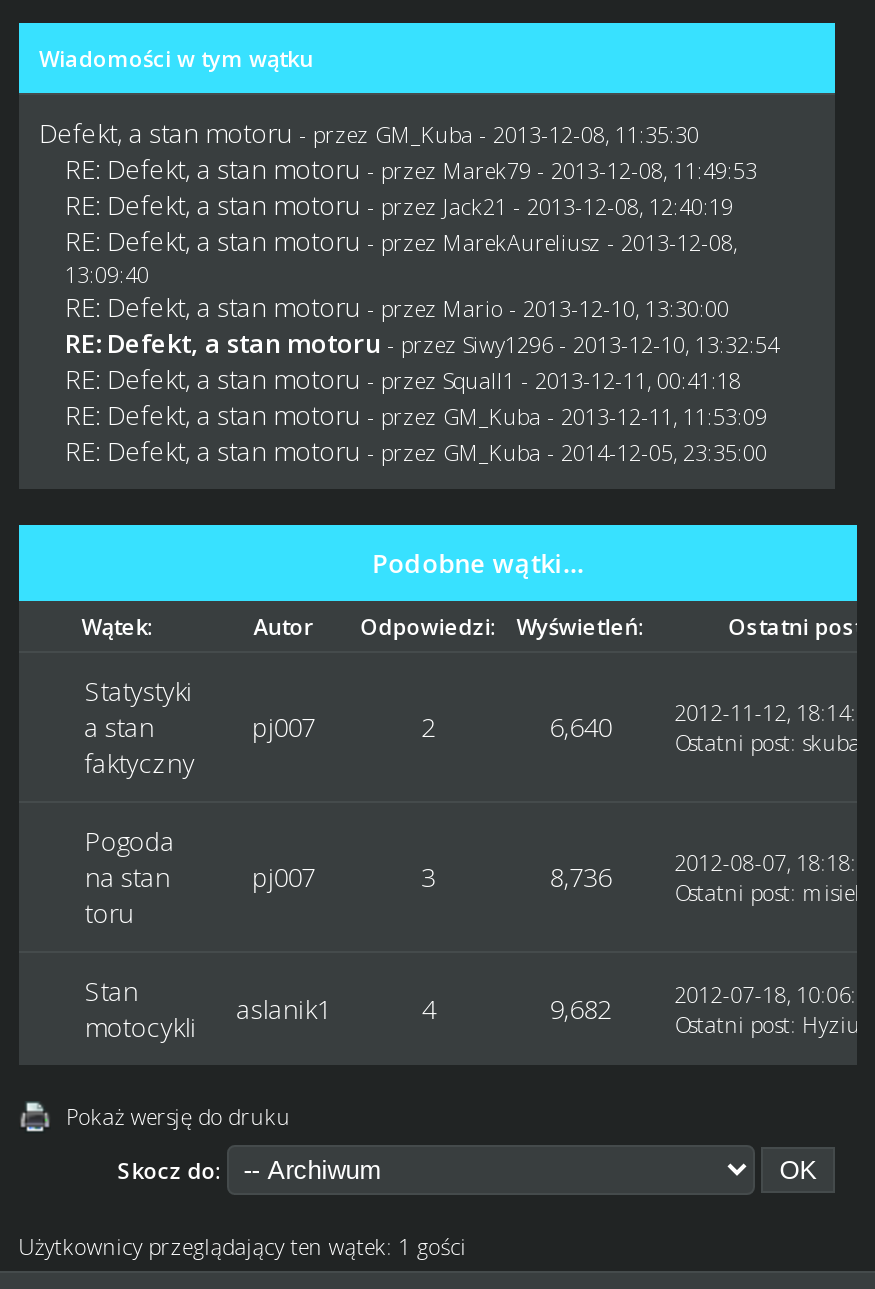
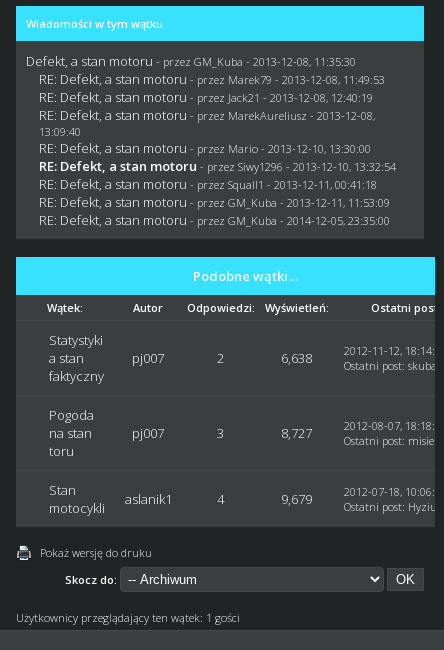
[549,708,611,744] 6,640 -> [281,348,312,366] 6,638
[549,858,611,894] 8,736 -> [281,423,312,441] 8,727
[549,990,611,1026] 9,682 -> [281,489,312,507] 9,679

